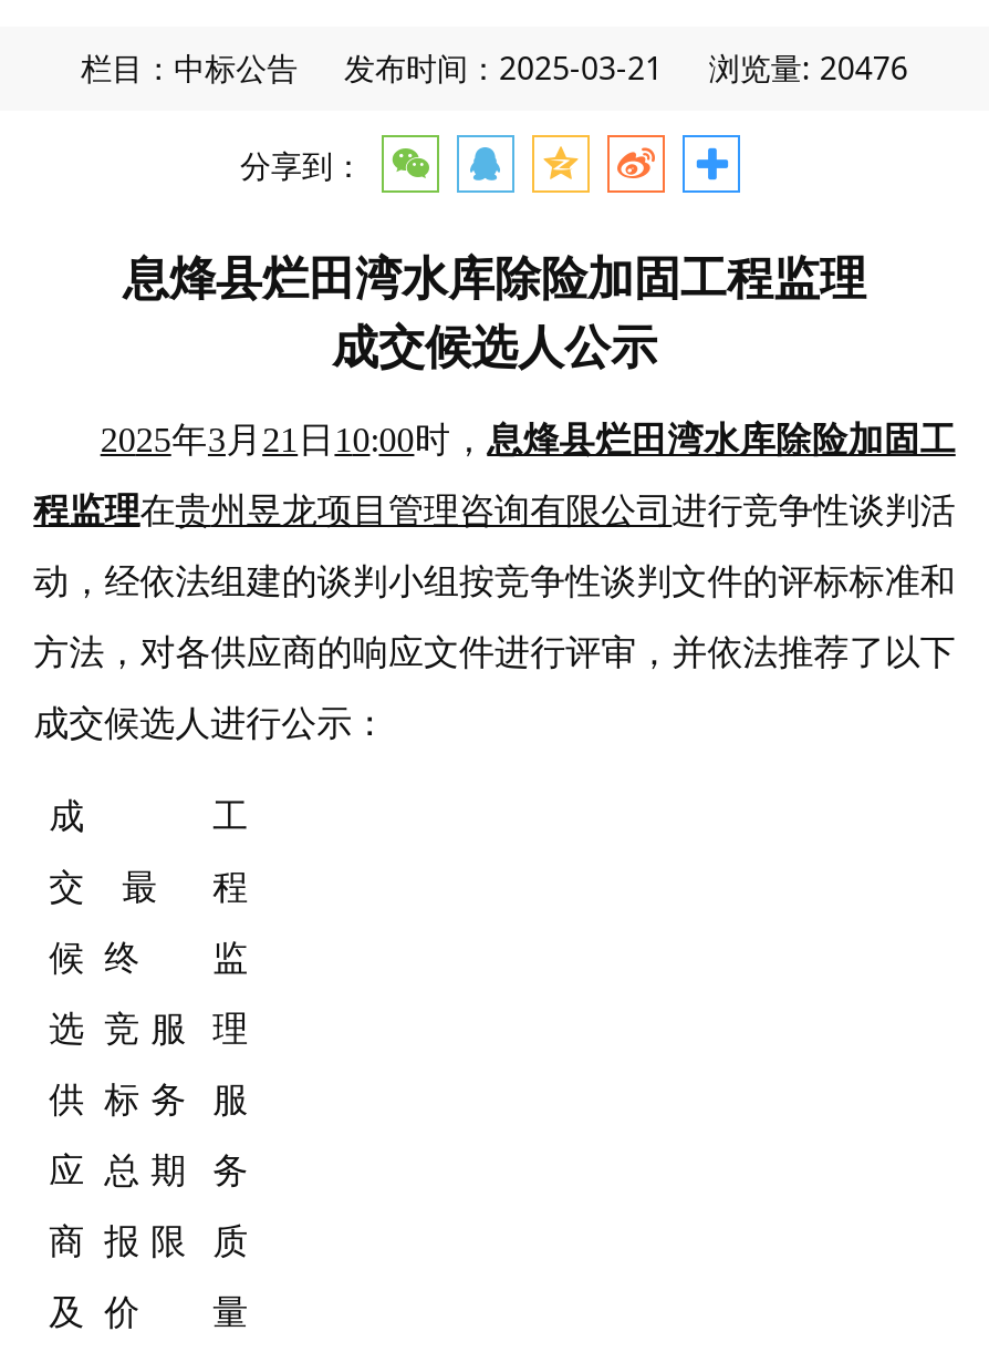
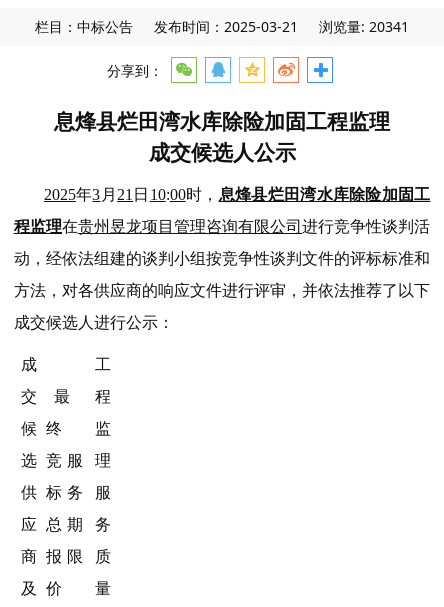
[81,47,908,89] 栏目：中标公告 发布时间：2025-03-21 浏览量: 20476 -> [35,17,409,36] 栏目：中标公告 发布时间：2025-03-21 浏览量: 20341

